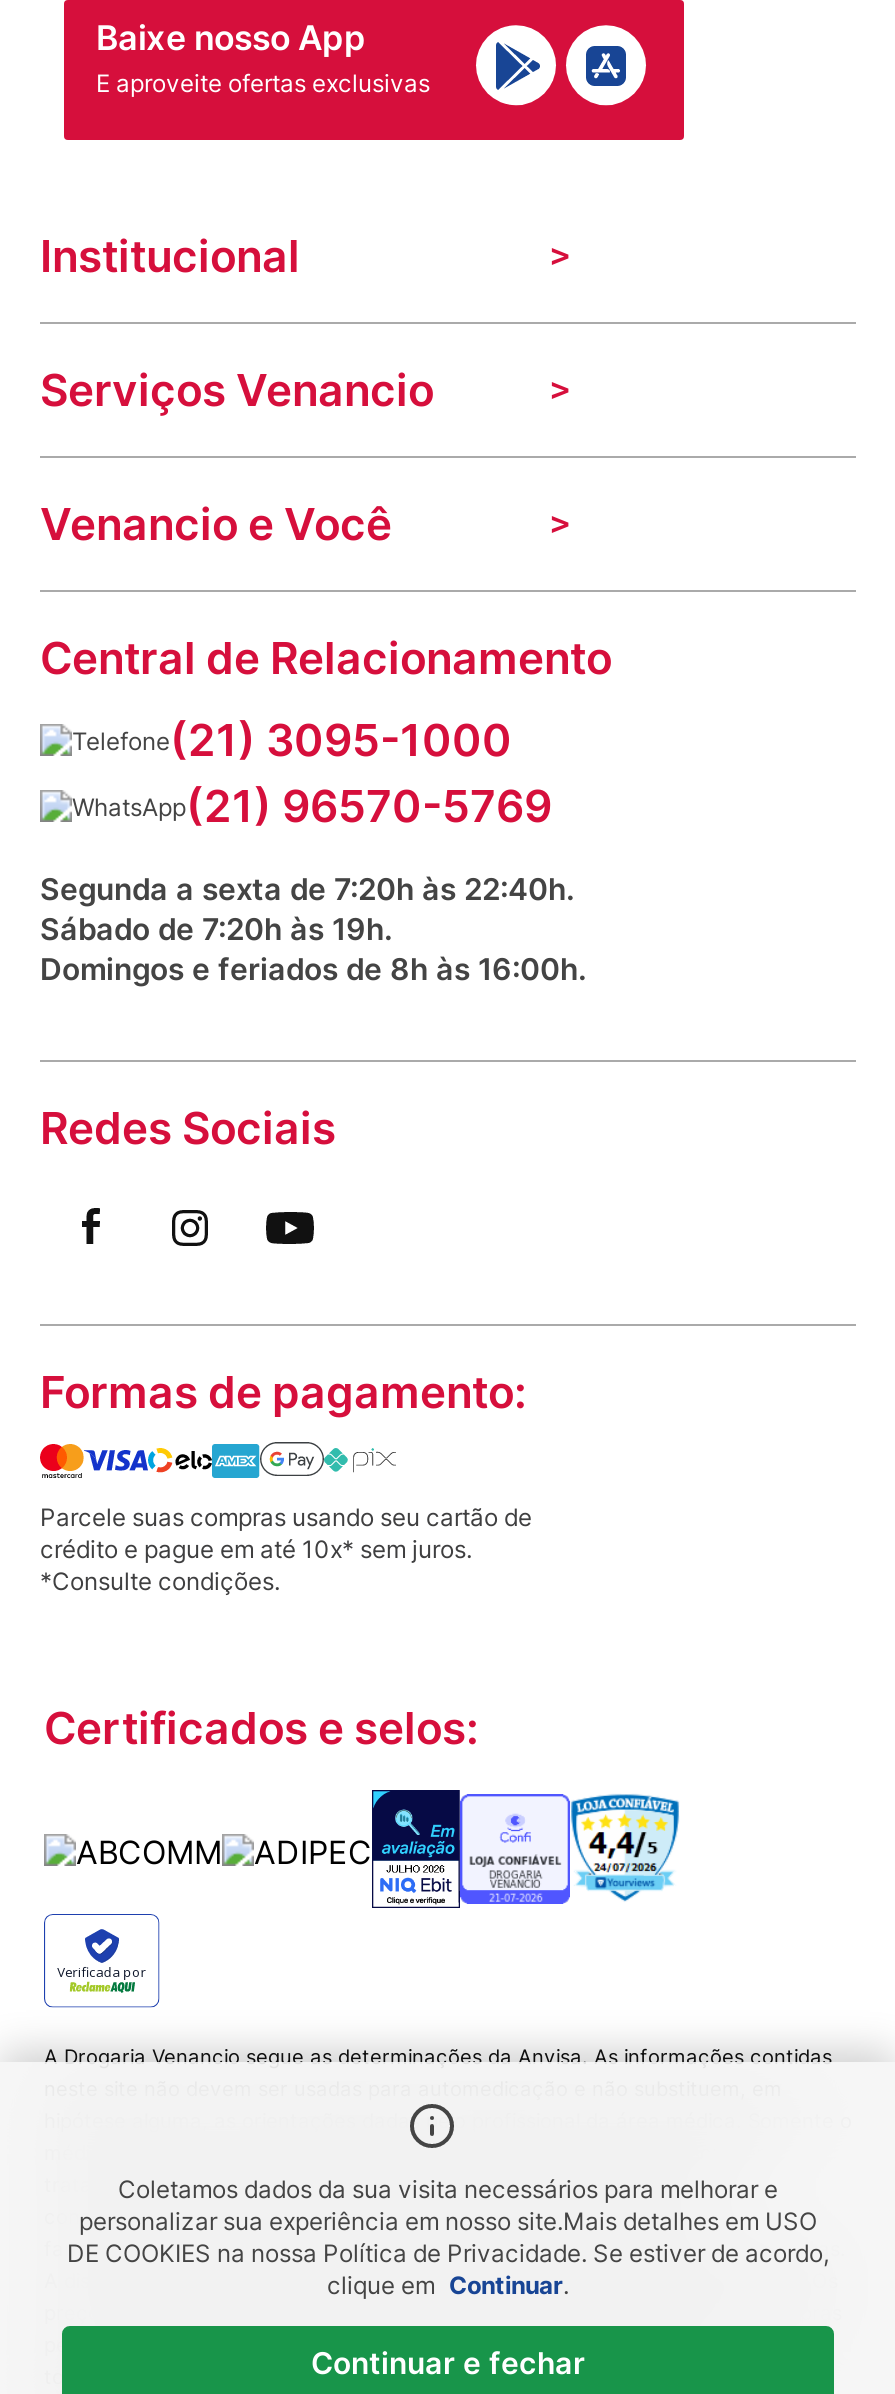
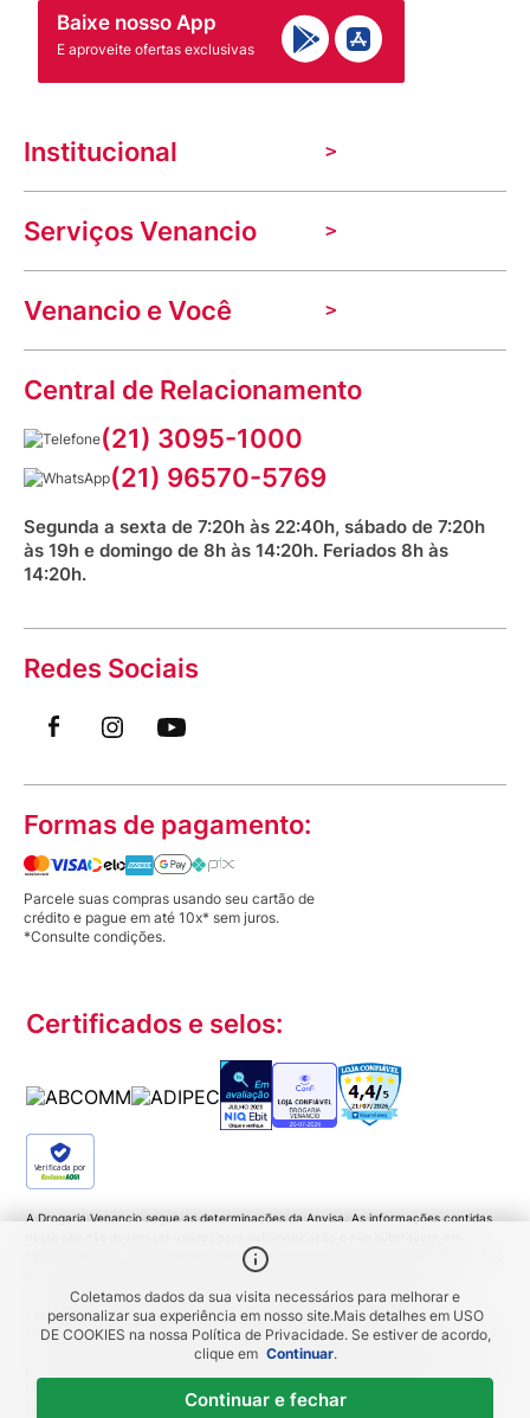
[40,870,586,988] Segunda a sexta de 7:20h às 22:40h. | Sábado de 7:20h às 19h. | Domingos e feriados de 8h às 16:00h. -> [24,515,485,585] Segunda a sexta de 7:20h às 22:40h, sábado de 7:20h | às 19h e domingo de 8h às 14:20h. Feriados 8h às | 14:20h.

